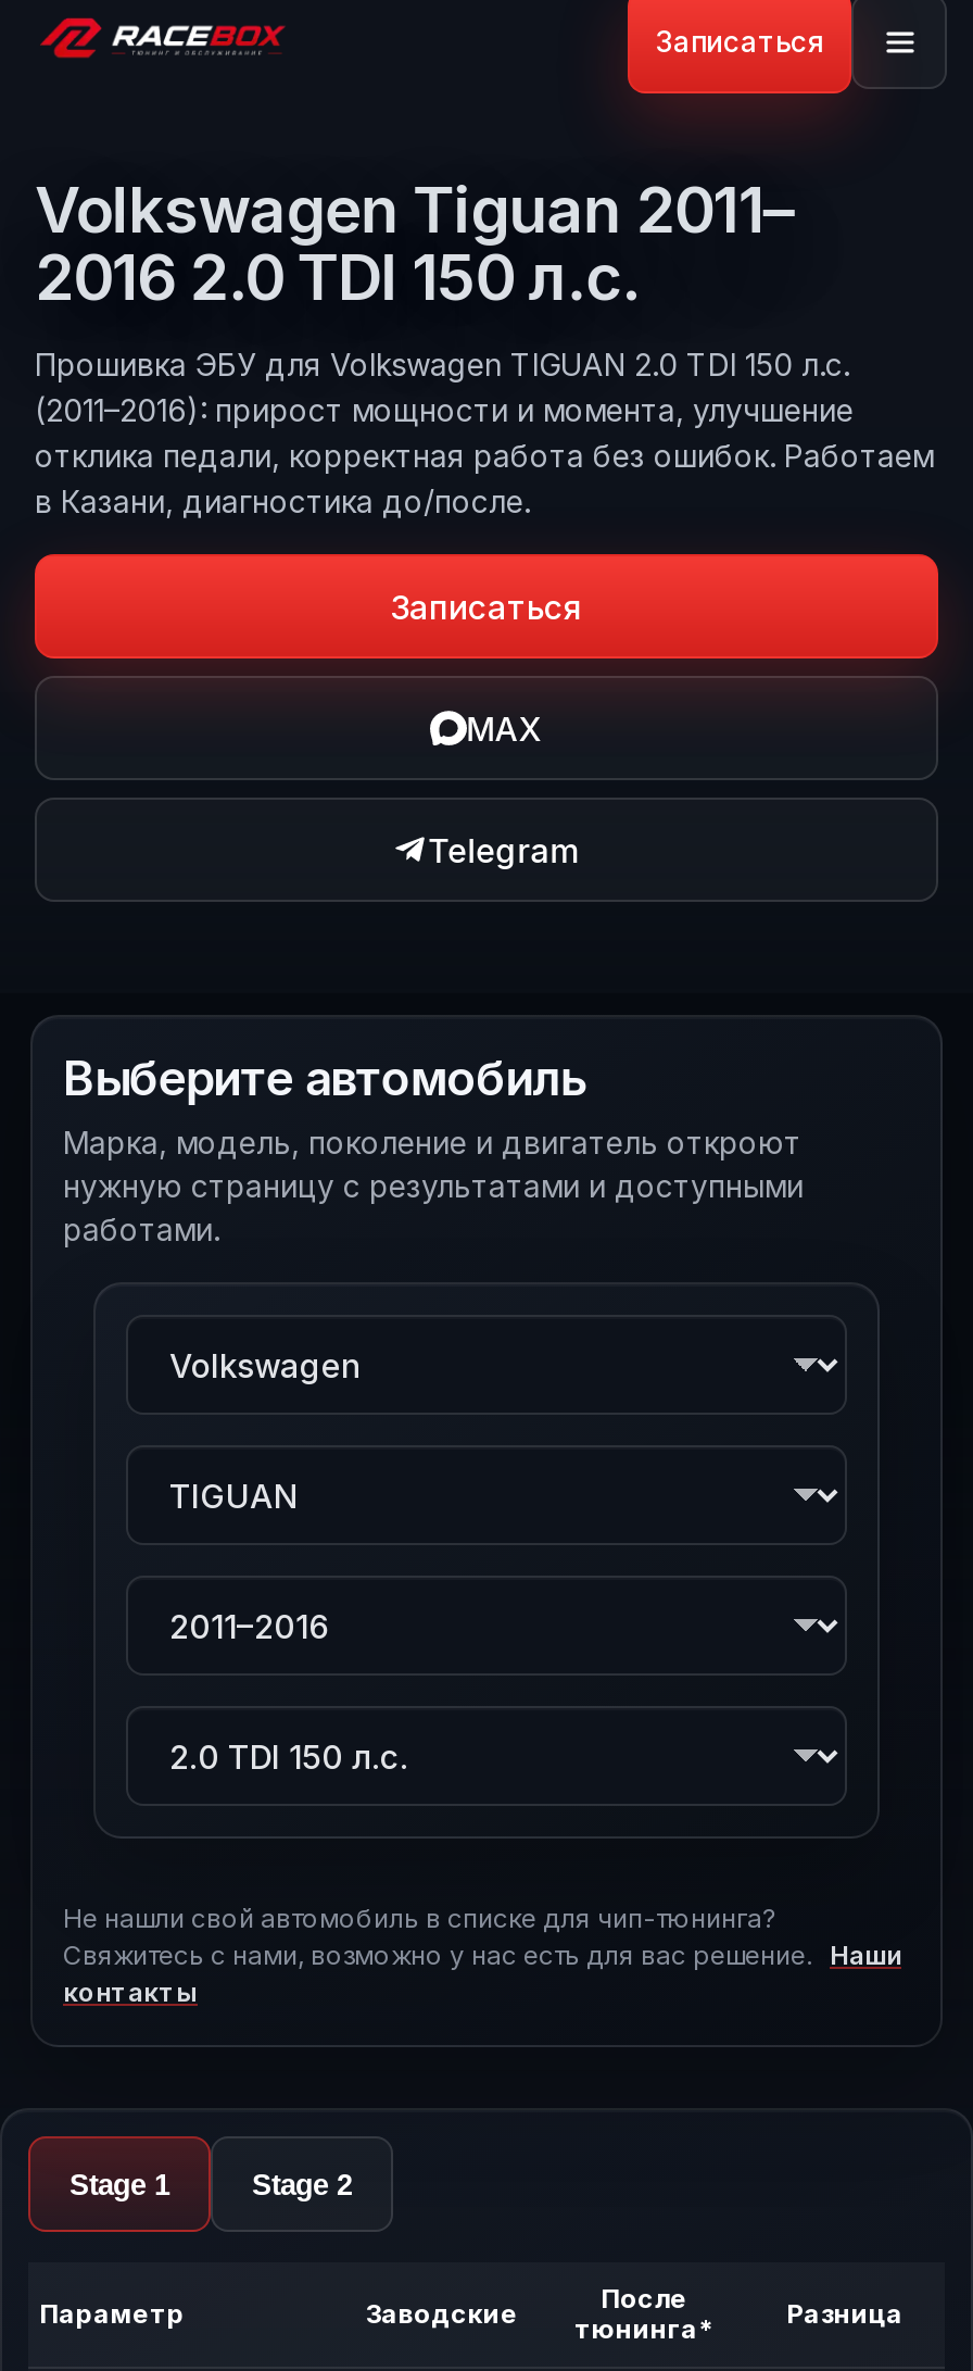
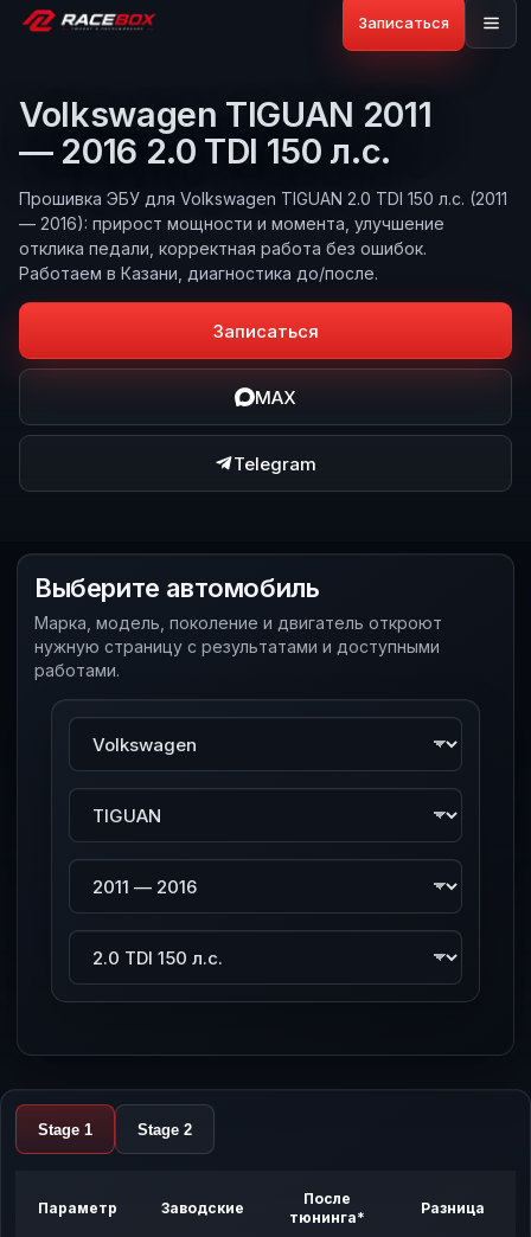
[35,172,934,519] Volkswagen Tiguan 2011– | 2016 2.0 TDI 150 л.с. | Прошивка ЭБУ для Volkswagen TIGUAN 2.0 TDI 150 л.с. | (2011–2016): прирост мощности и момента, улучшение | отклика педали, корректная работа без ошибок. Работаем | в Казани, диагностика до/после. -> [19,94,507,283] Volkswagen TIGUAN 2011 | — 2016 2.0 TDI 150 л.с. | Прошивка ЭБУ для Volkswagen TIGUAN 2.0 TDI 150 л.с. (2011 | — 2016): прирост мощности и момента, улучшение | отклика педали, корректная работа без ошибок. | Работаем в Казани, диагностика до/после.
[63,1902,901,2008] Не нашли свой автомобиль в списке для чип-тюнинга? | Свяжитесь с нами, возможно у нас есть для вас решение. Наши | контакты -> none

